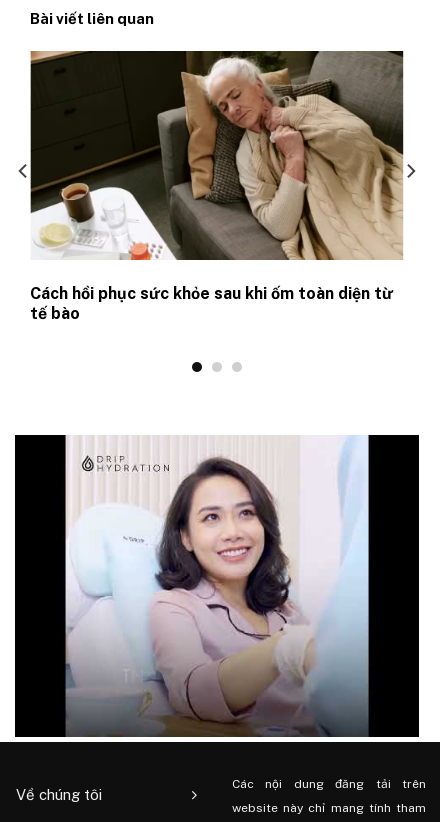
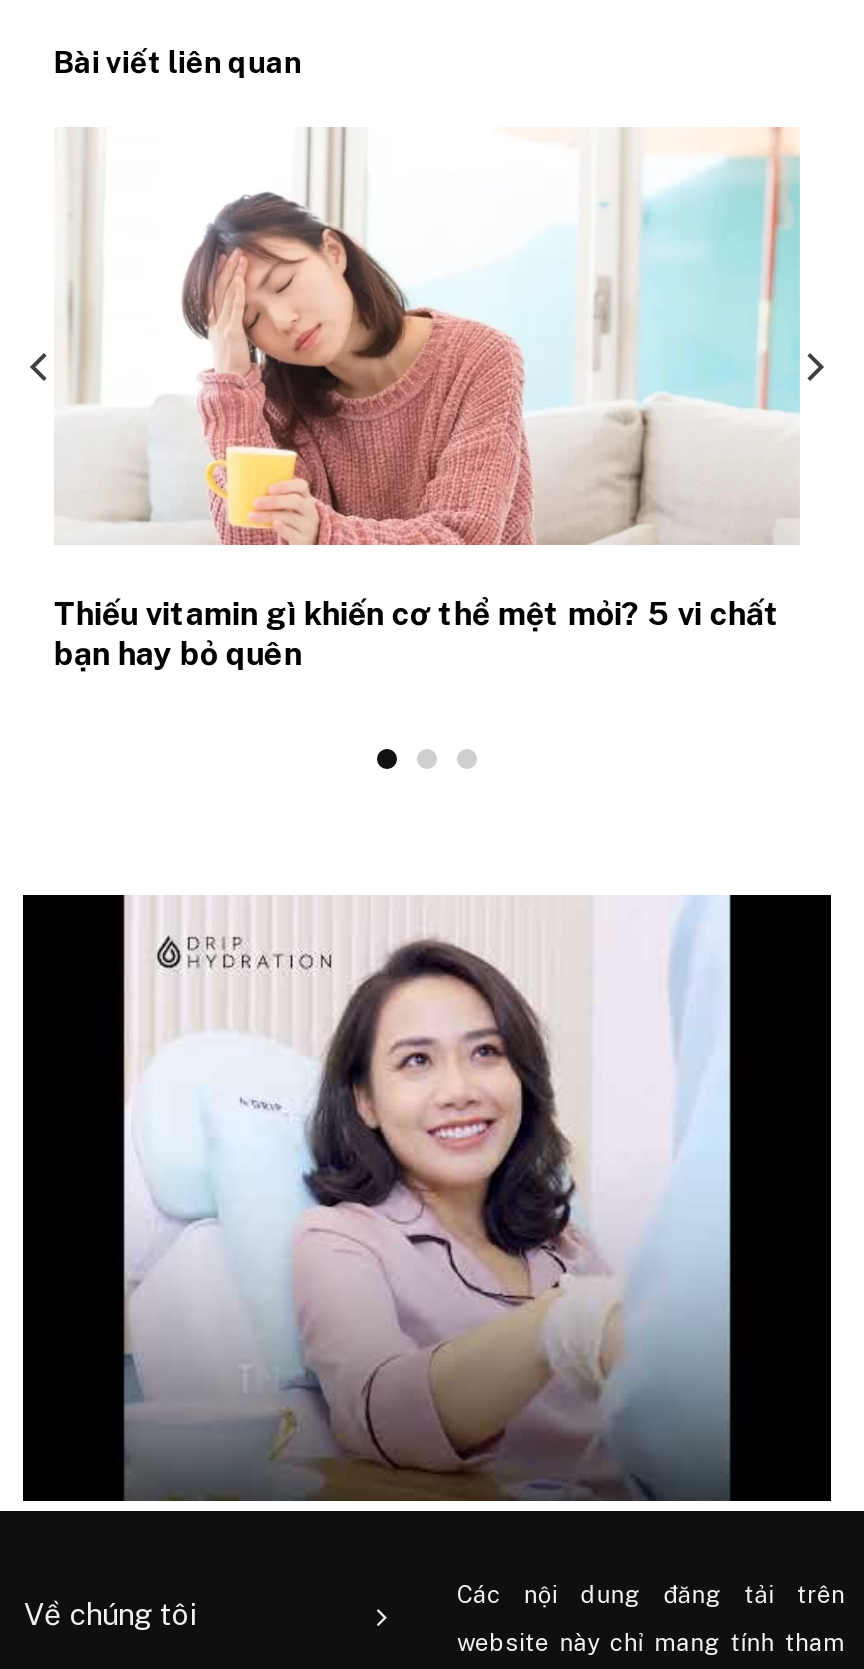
[30,50,404,323] [image] | Cách hồi phục sức khỏe sau khi ốm toàn diện từ | tế bào -> [54,127,801,672] [image] | Thiếu vitamin gì khiến cơ thể mệt mỏi? 5 vi chất | bạn hay bỏ quên

